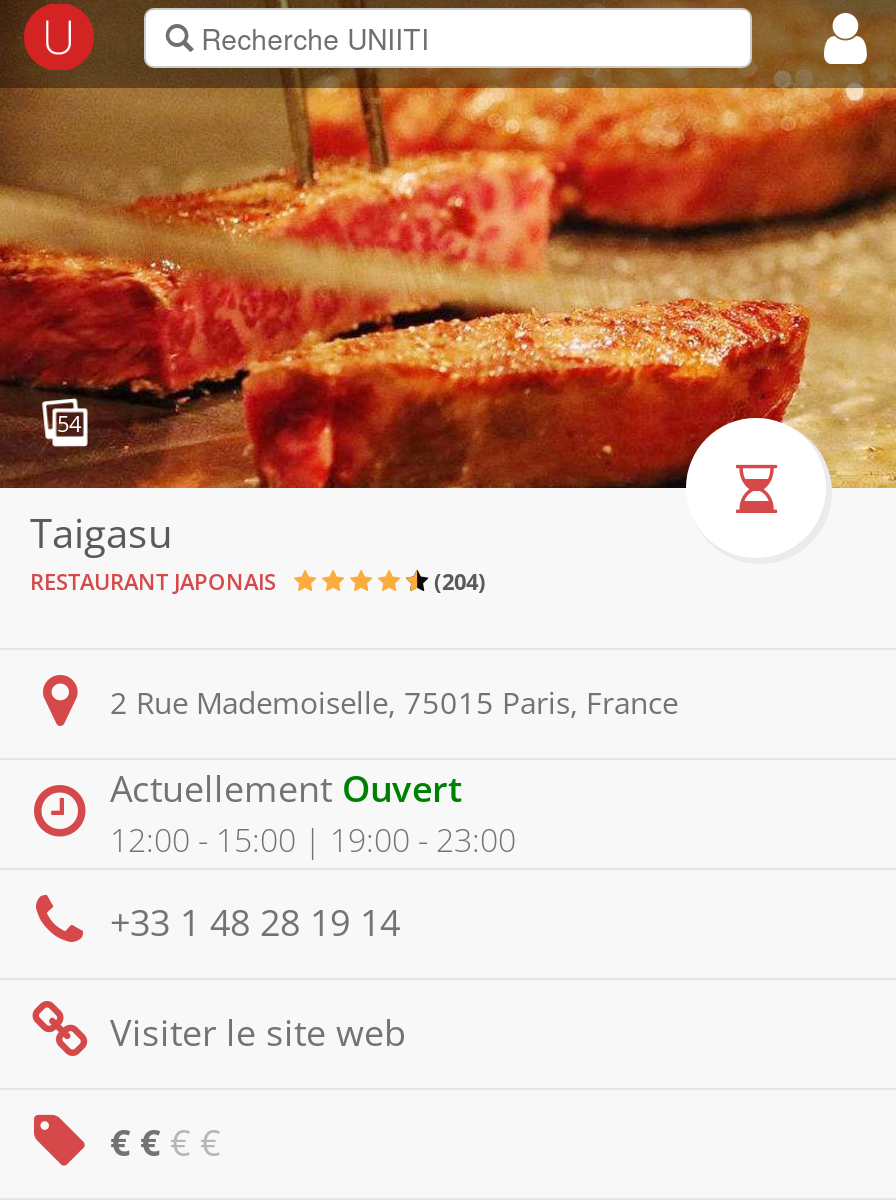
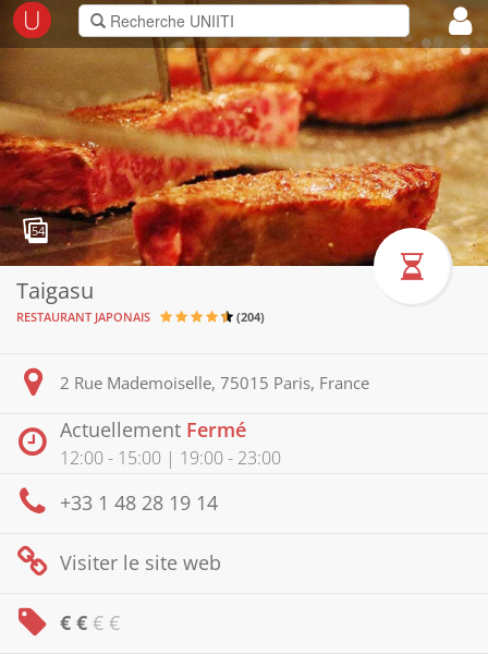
[110,764,462,812] Actuellement Ouvert -> [60,416,246,443] Actuellement Fermé

